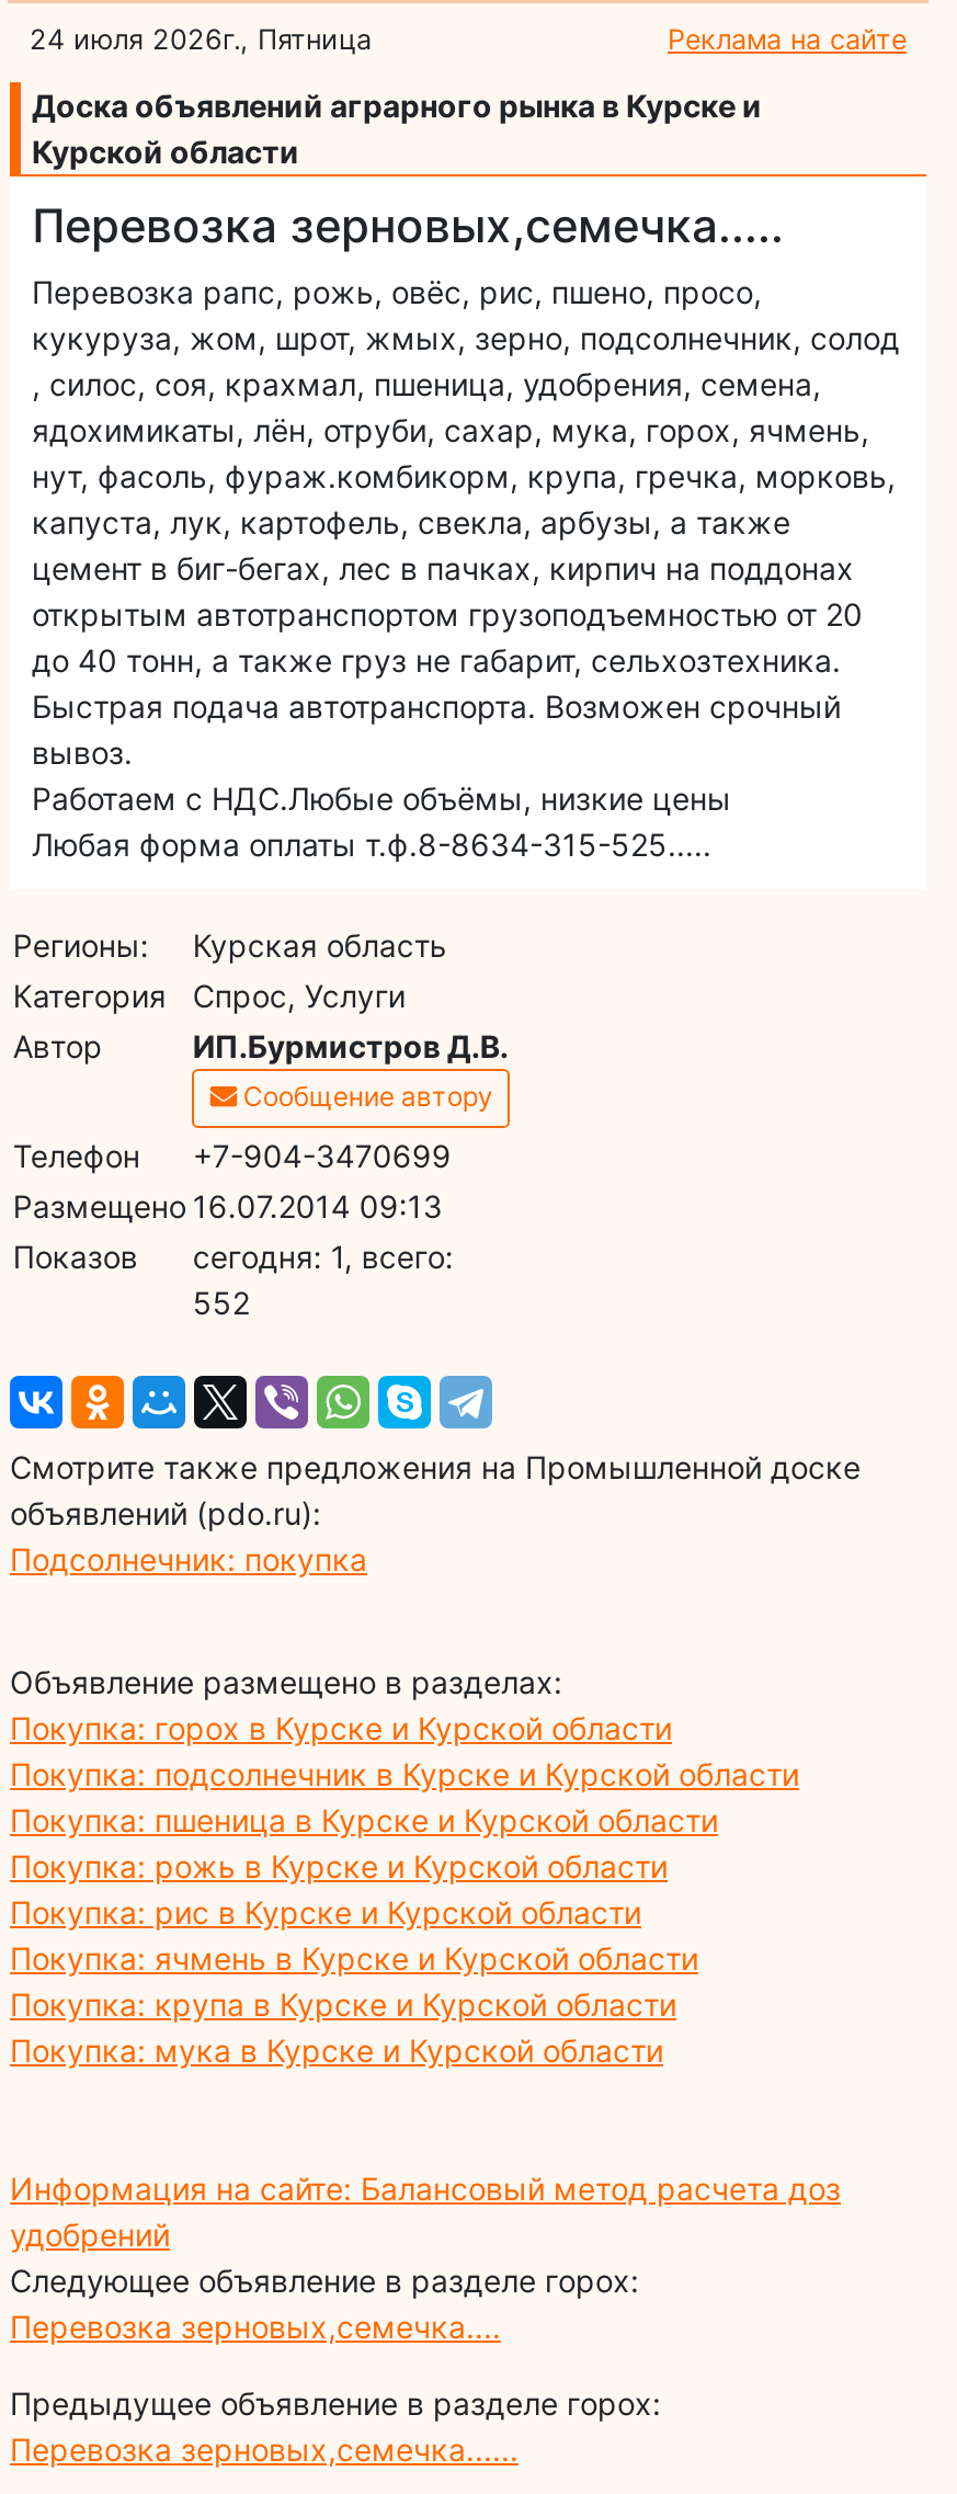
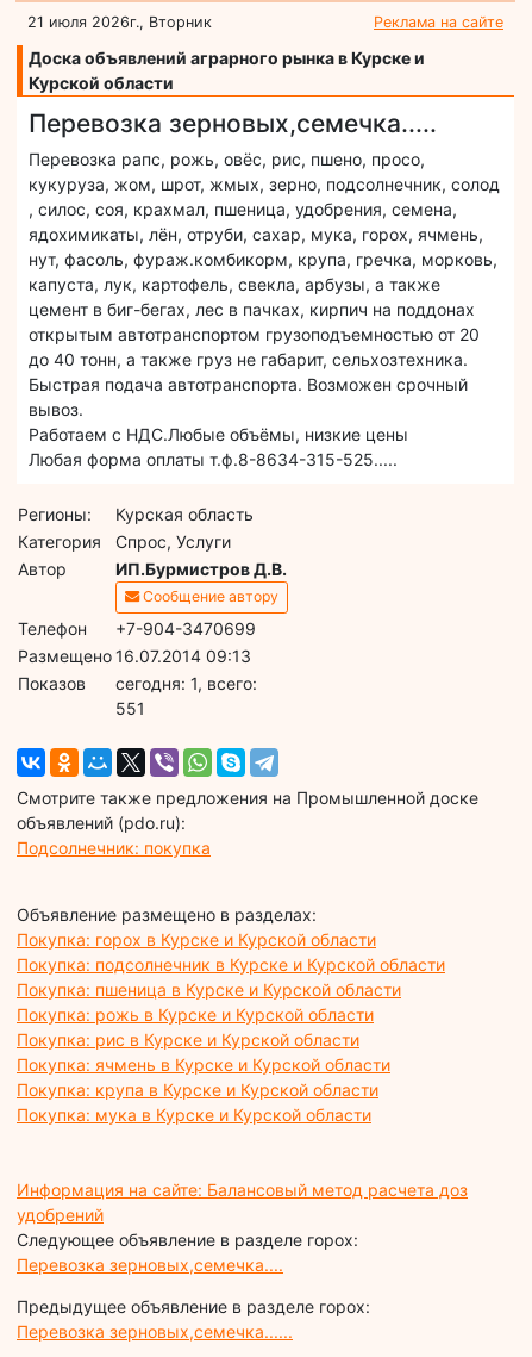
[30,22,372,55] 24 июля 2026г., Пятница -> [27,13,212,31] 21 июля 2026г., Вторник
[193,1283,250,1320] 552 -> [116,698,146,718] 551

